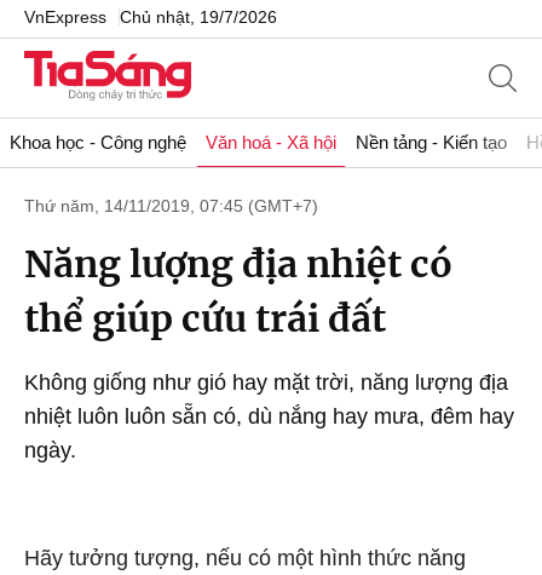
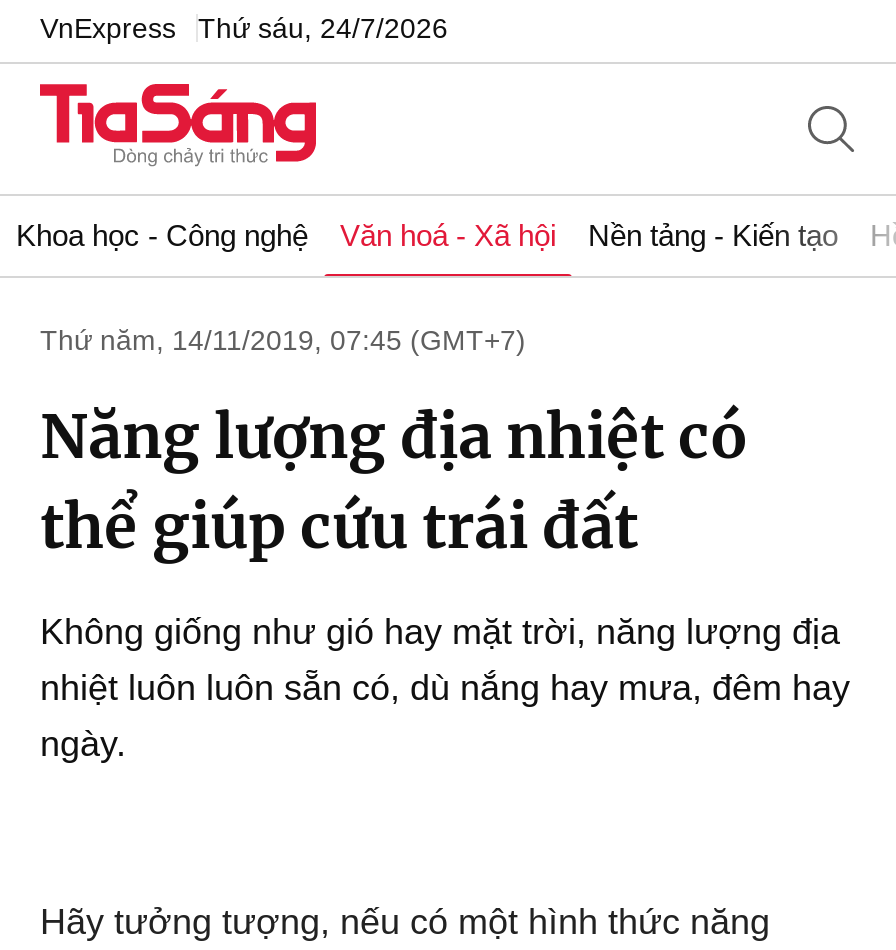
[24,7,277,26] VnExpress Chủ nhật, 19/7/2026 -> [40,11,448,43] VnExpress Thứ sáu, 24/7/2026

